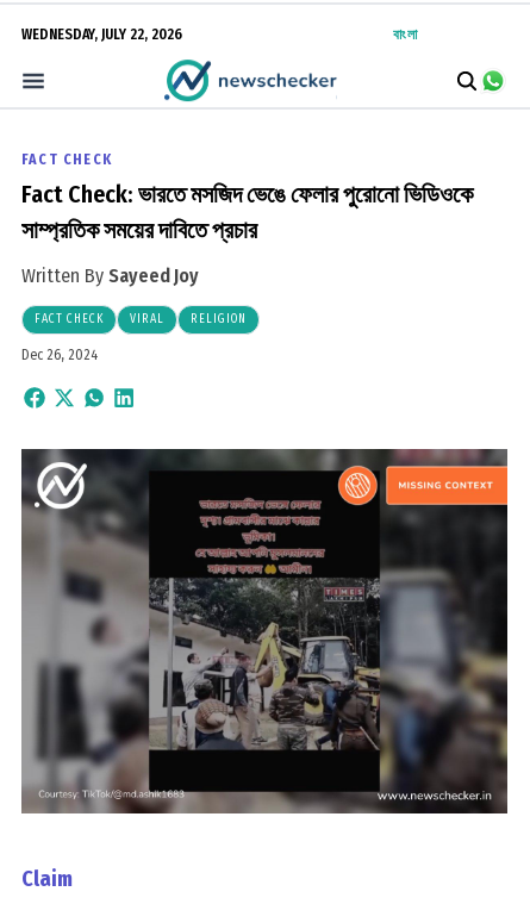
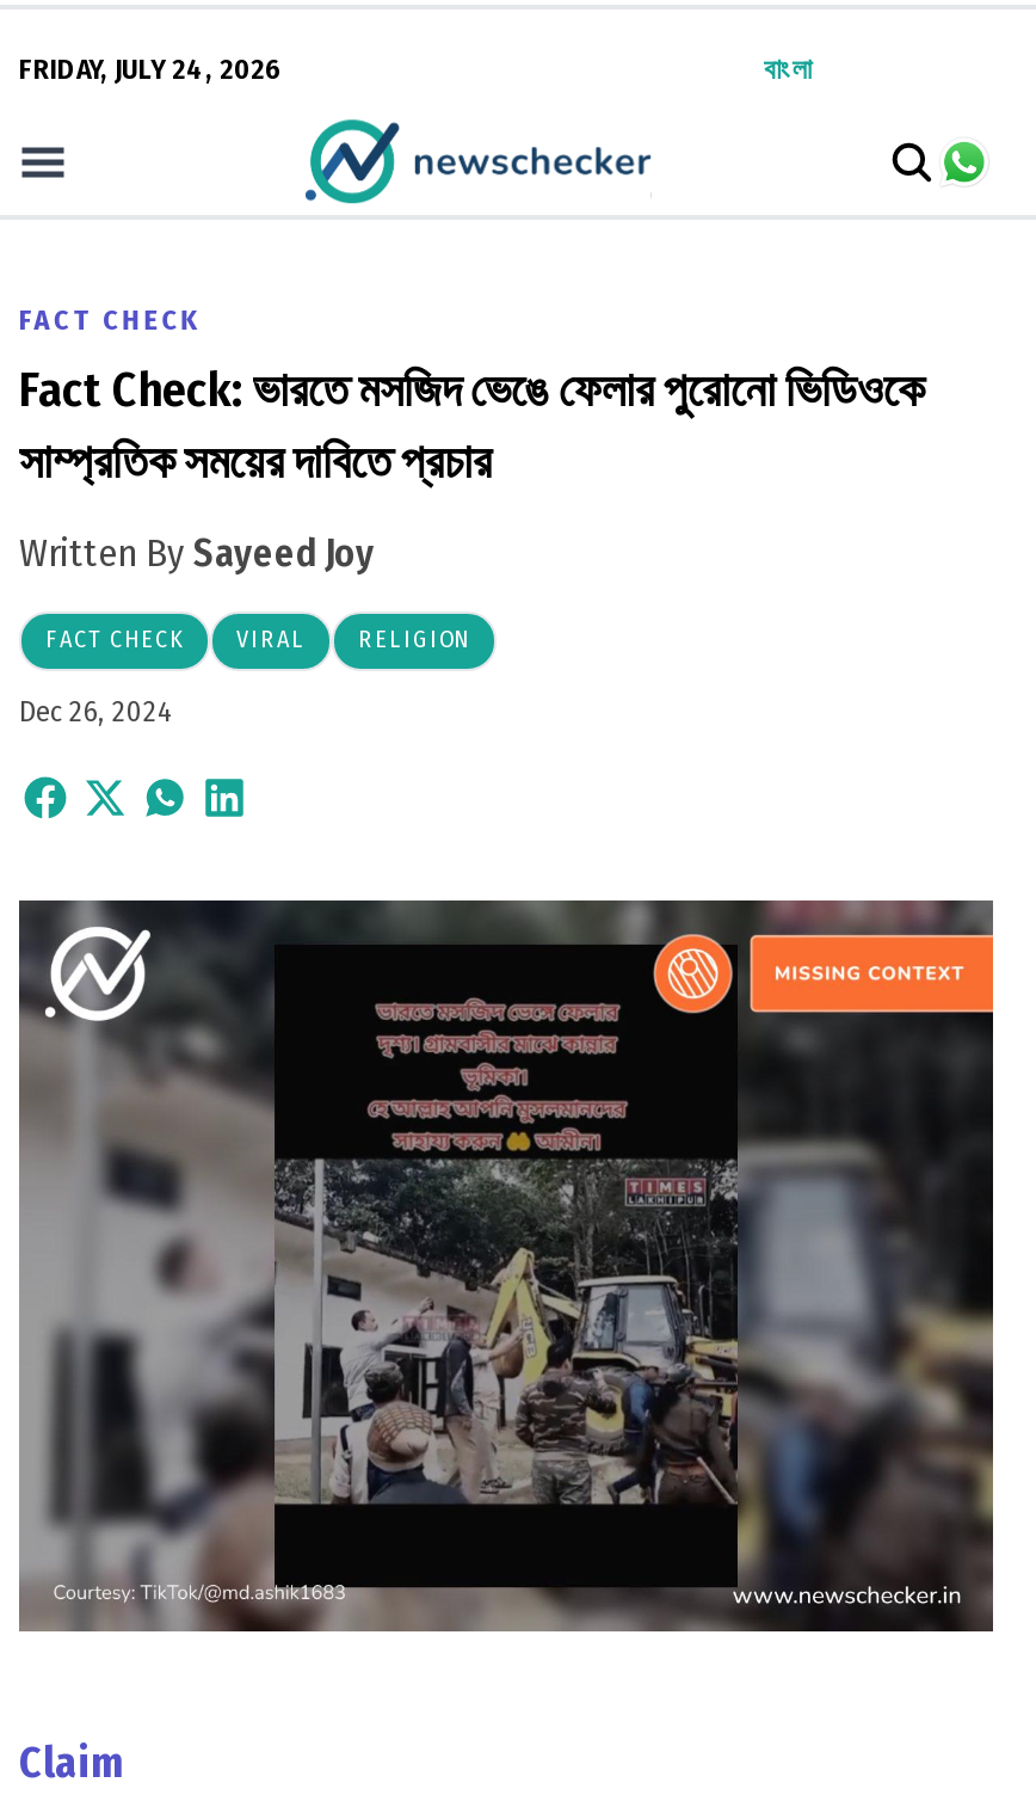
[21,26,182,43] WEDNESDAY, JULY 22, 2026 -> [19,53,282,86] FRIDAY, JULY 24, 2026

